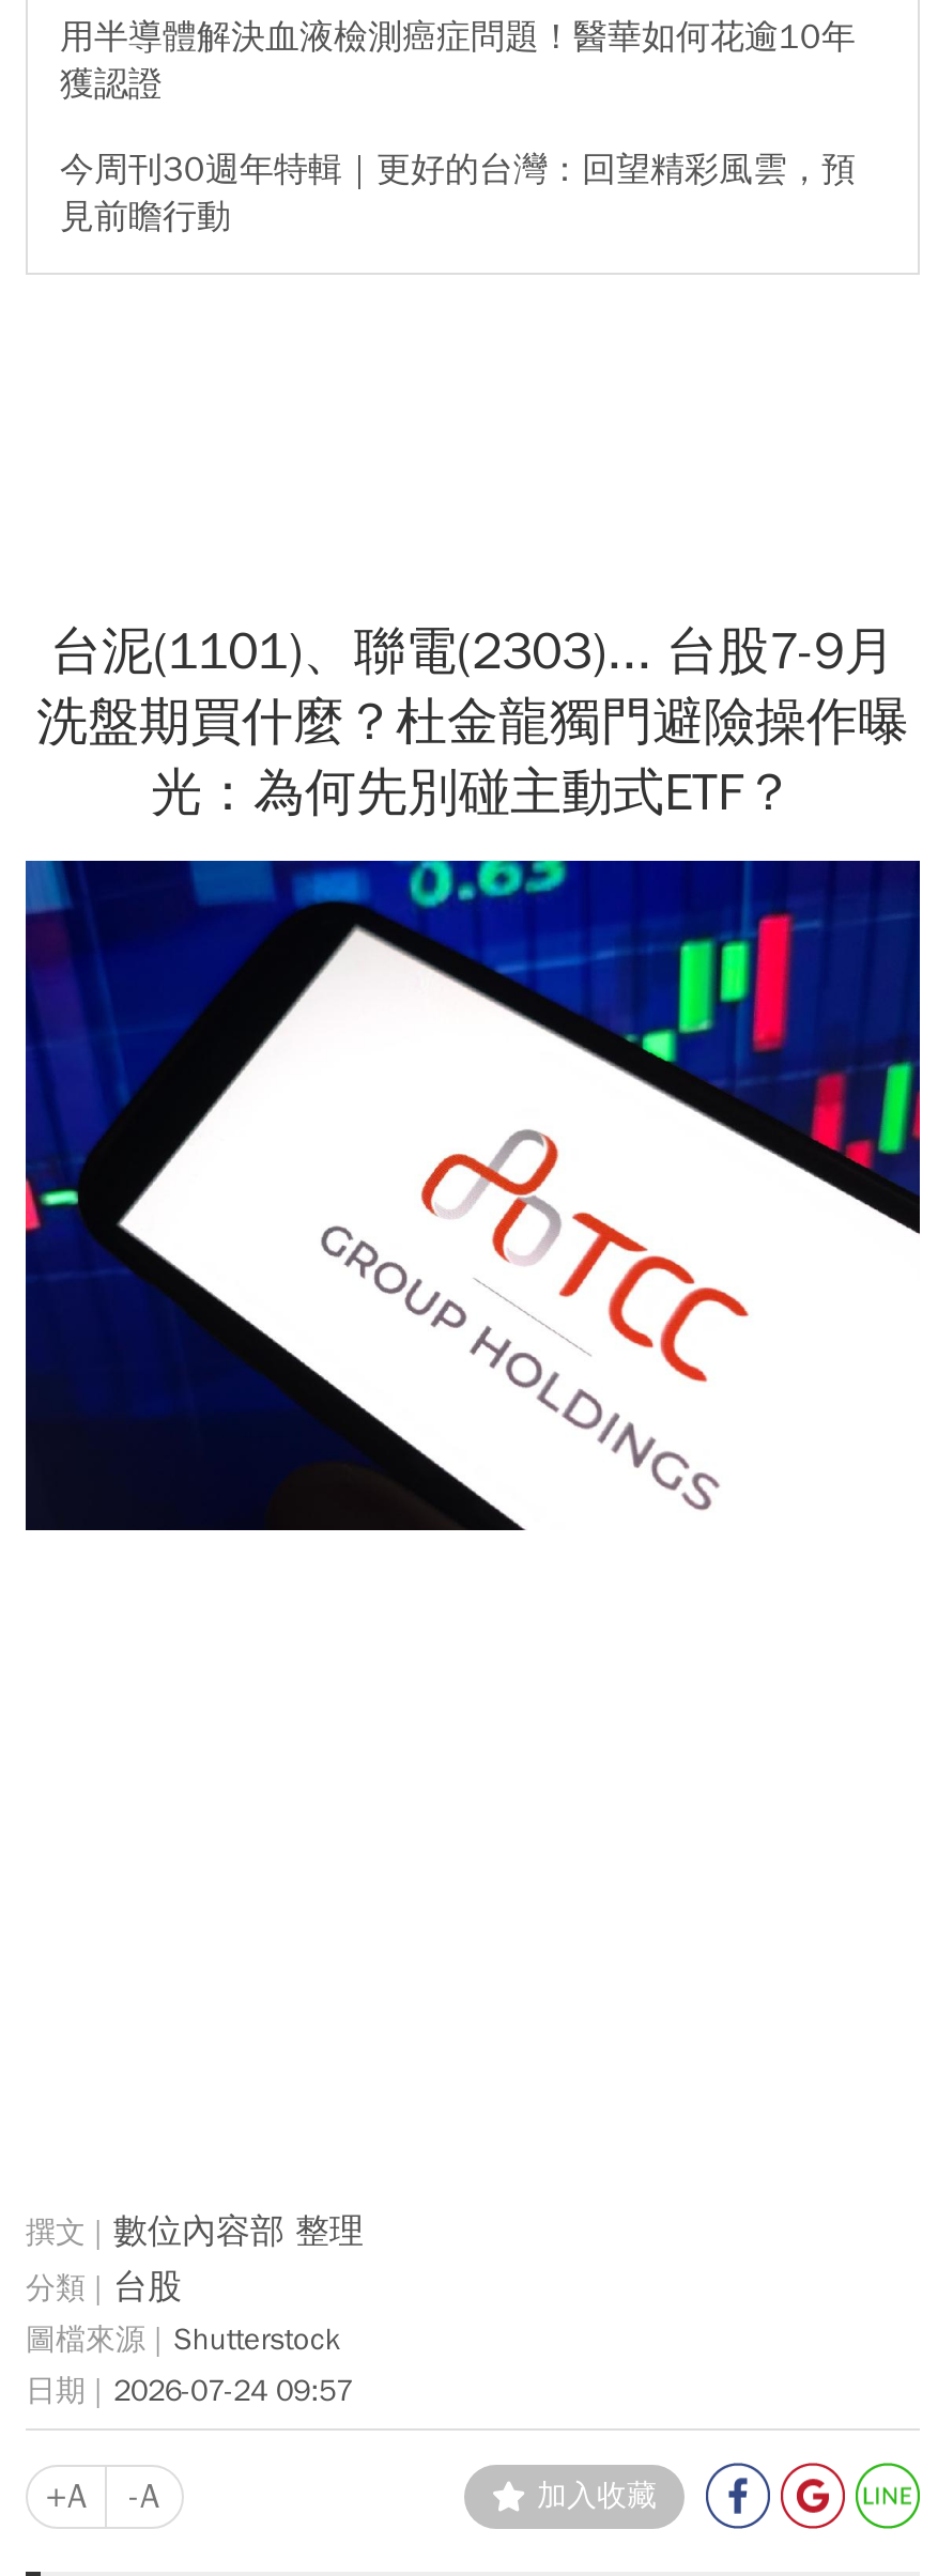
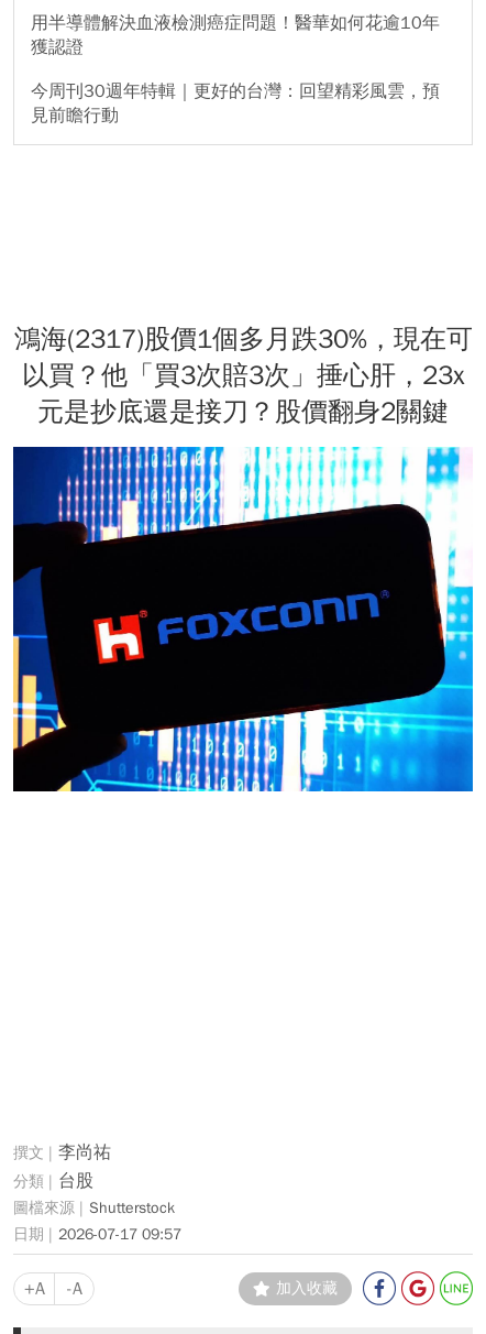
[36,619,909,824] 台泥(1101)、聯電(2303)... 台股7-9月 | 洗盤期買什麼？杜金龍獨門避險操作曝 | 光：為何先別碰主動式ETF？ -> [14,322,472,428] 鴻海(2317)股價1個多月跌30%，現在可 | 以買？他「買3次賠3次」捶心肝，23x | 元是抄底還是接刀？股價翻身2關鍵
[24,859,922,1532] [image] -> [12,446,474,792] [image]
[113,2211,364,2254] 數位內容部 整理 -> [58,1142,111,1164] 李尚祐
[113,2374,353,2410] 2026-07-24 09:57 -> [58,1225,181,1244] 2026-07-17 09:57

